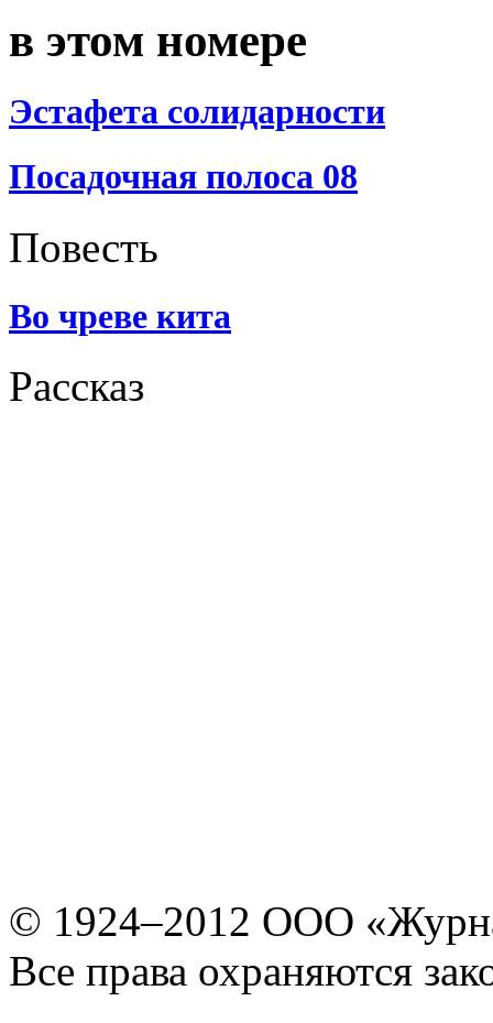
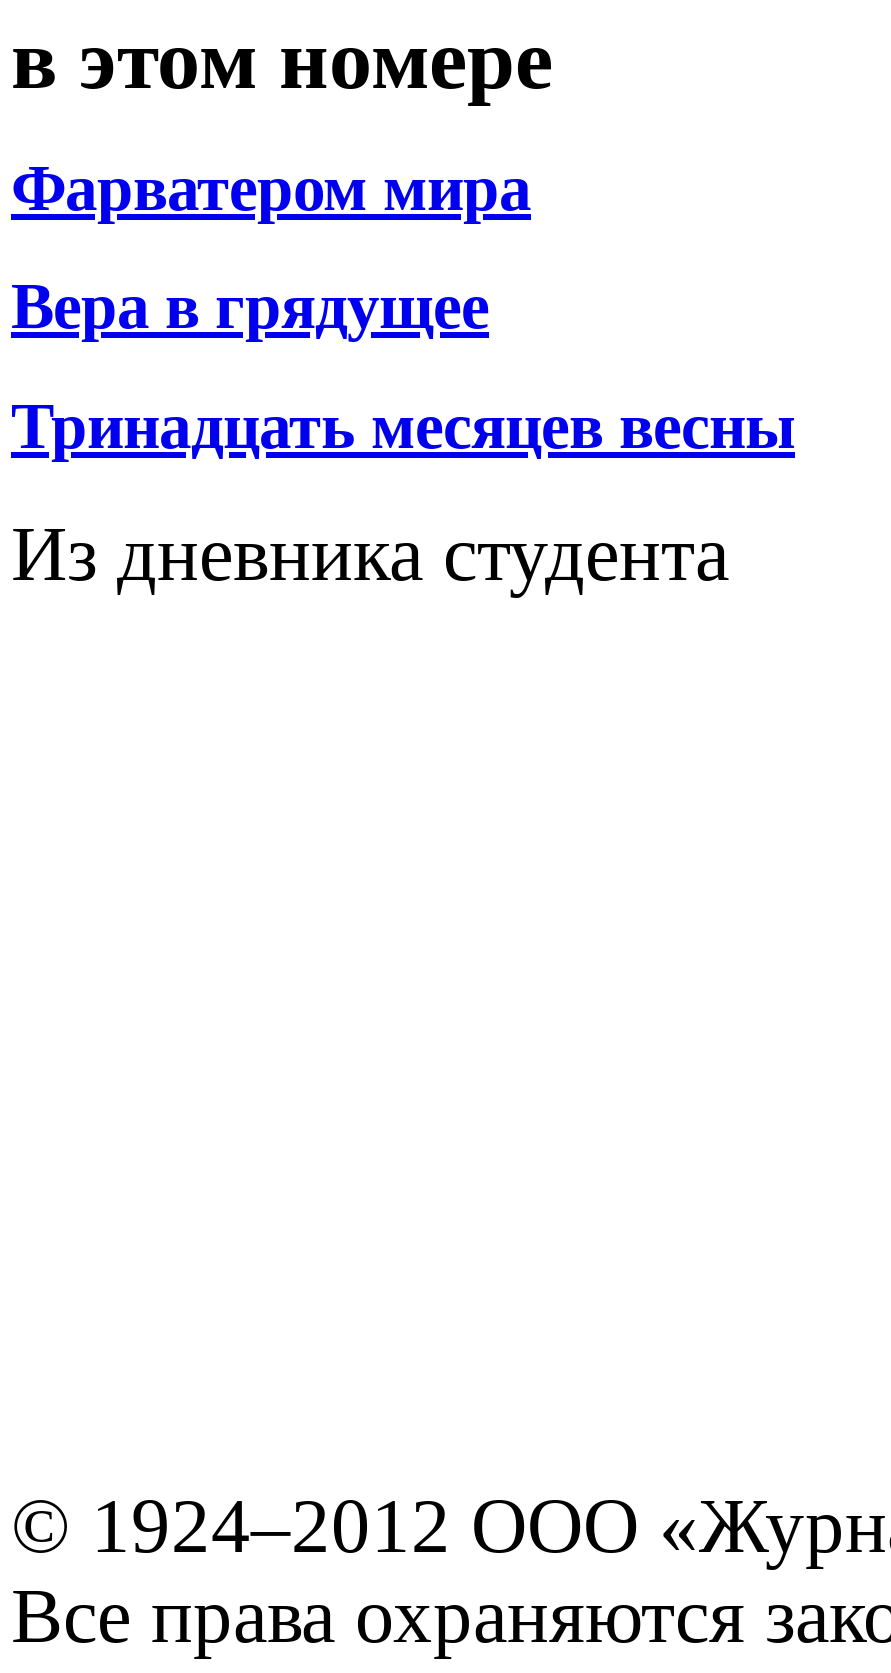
[9,92,385,410] Эстафета солидарности | Посадочная полоса 08 | Повесть | Во чреве кита | Рассказ -> [11,153,795,596] Фарватером мира | Вера в грядущее | Тринадцать месяцев весны | Из дневника студента

